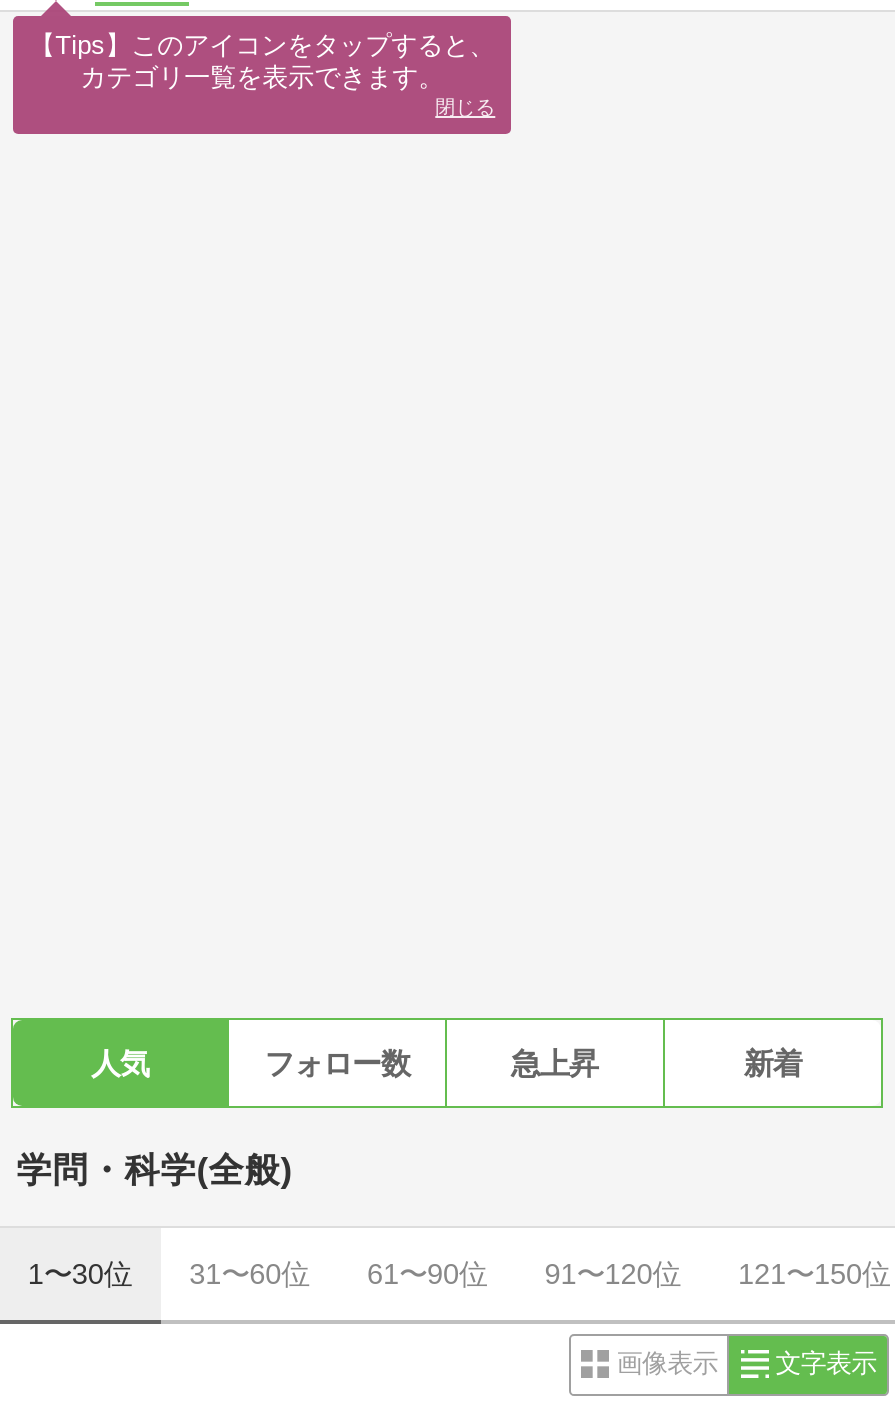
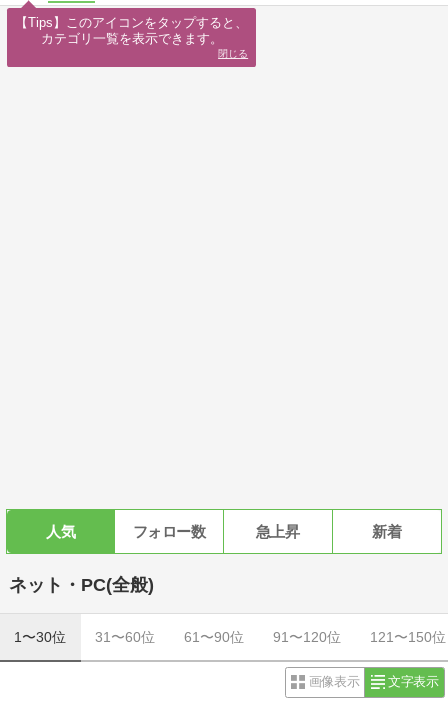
[17,1150,293,1190] 学問・科学(全般) -> [9,575,154,595] ネット・PC(全般)

